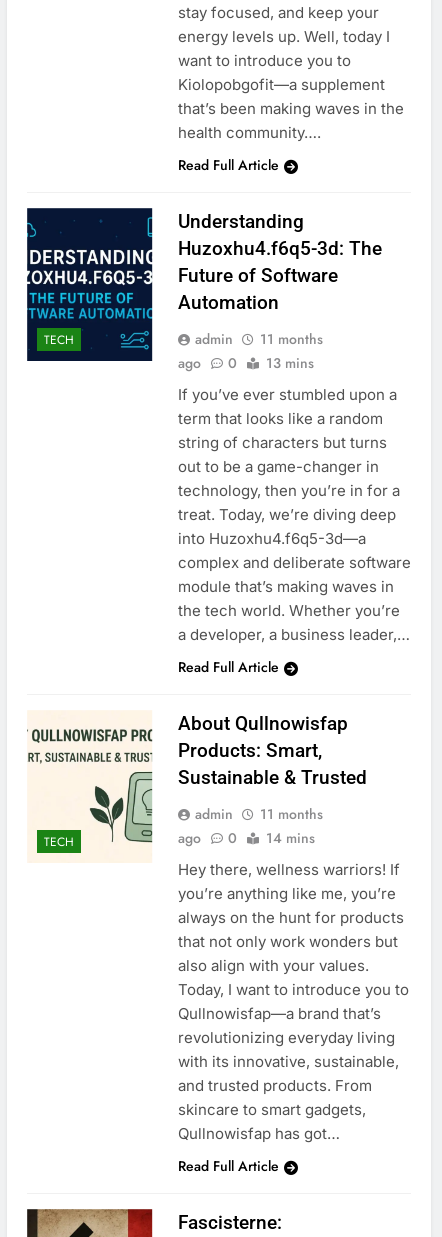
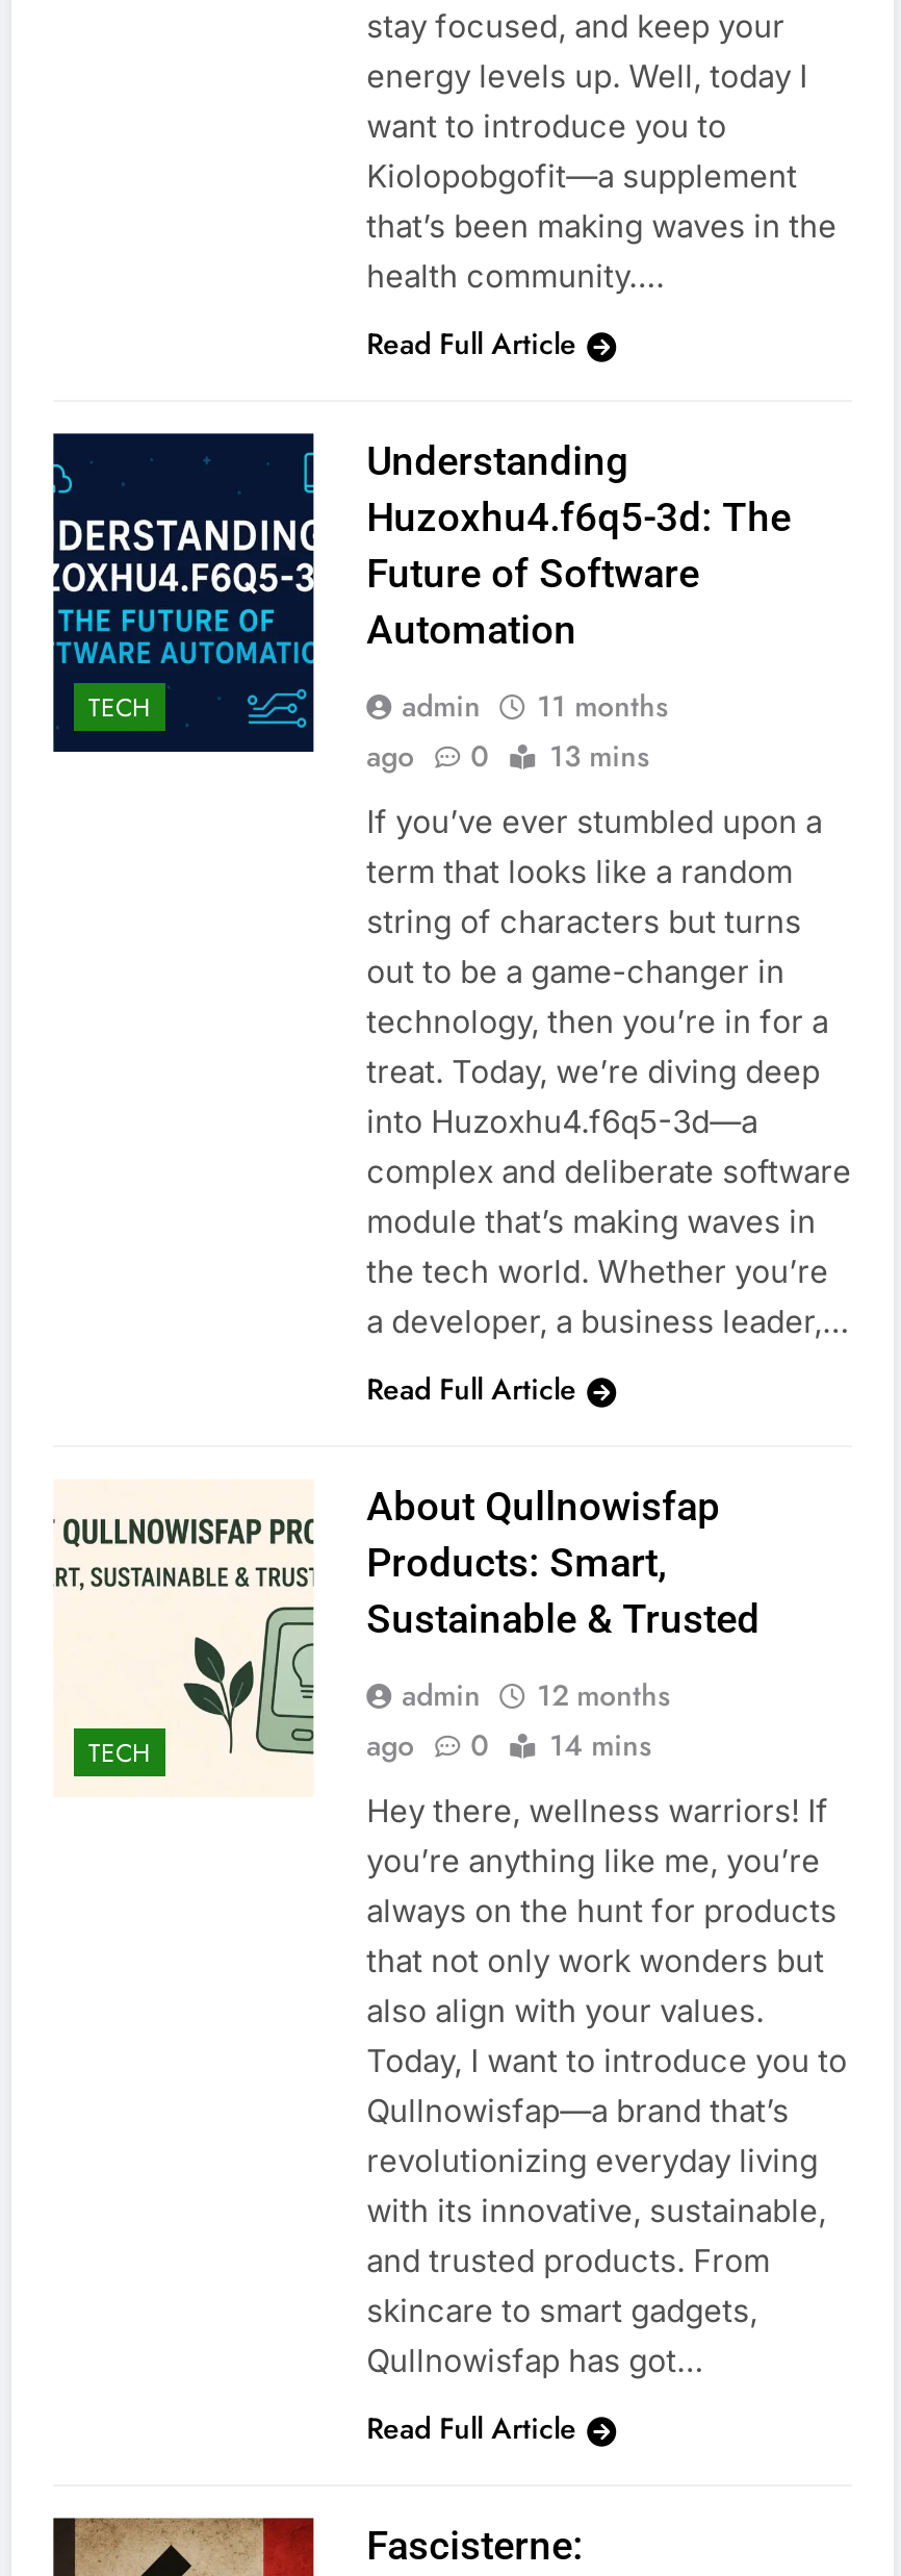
[195,804,323,824] admin 11 months -> [402,1674,670,1716] admin 12 months

